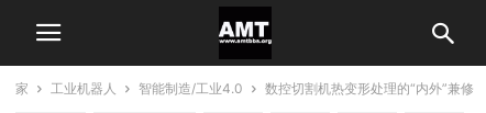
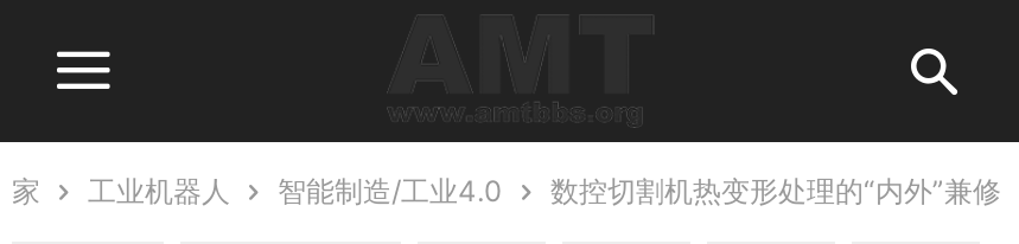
[218,8,272,58] [image] -> none

